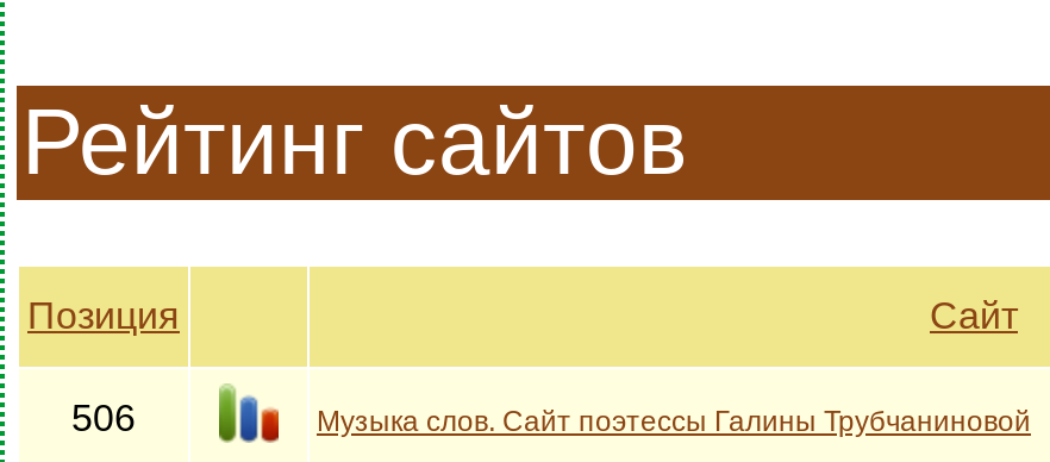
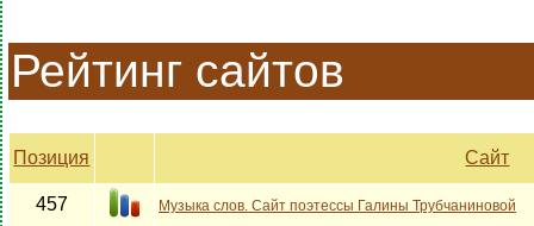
[71,398,136,438] 506 -> [36,194,68,214] 457

